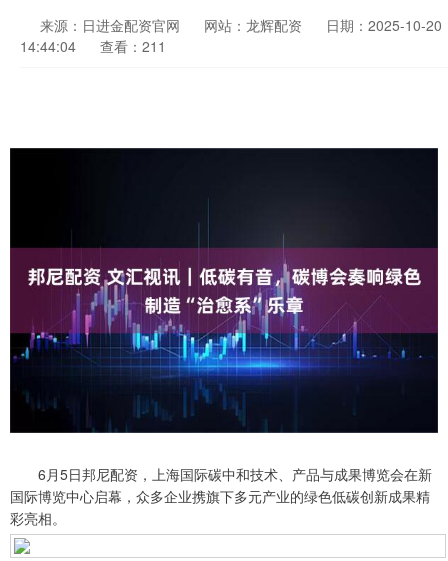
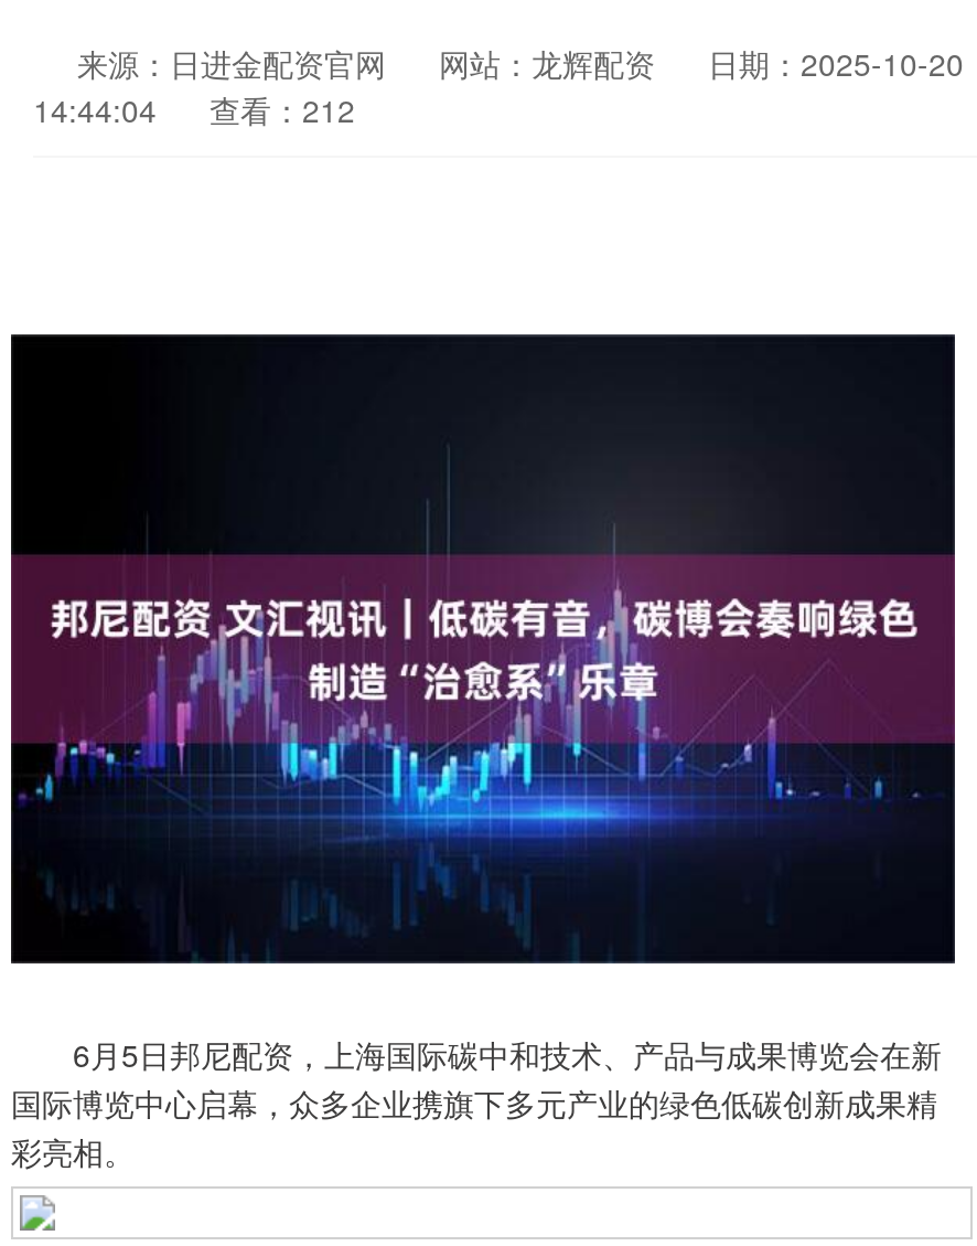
[20,36,166,56] 14:44:04 查看：211 -> [33,87,355,131] 14:44:04 查看：212

